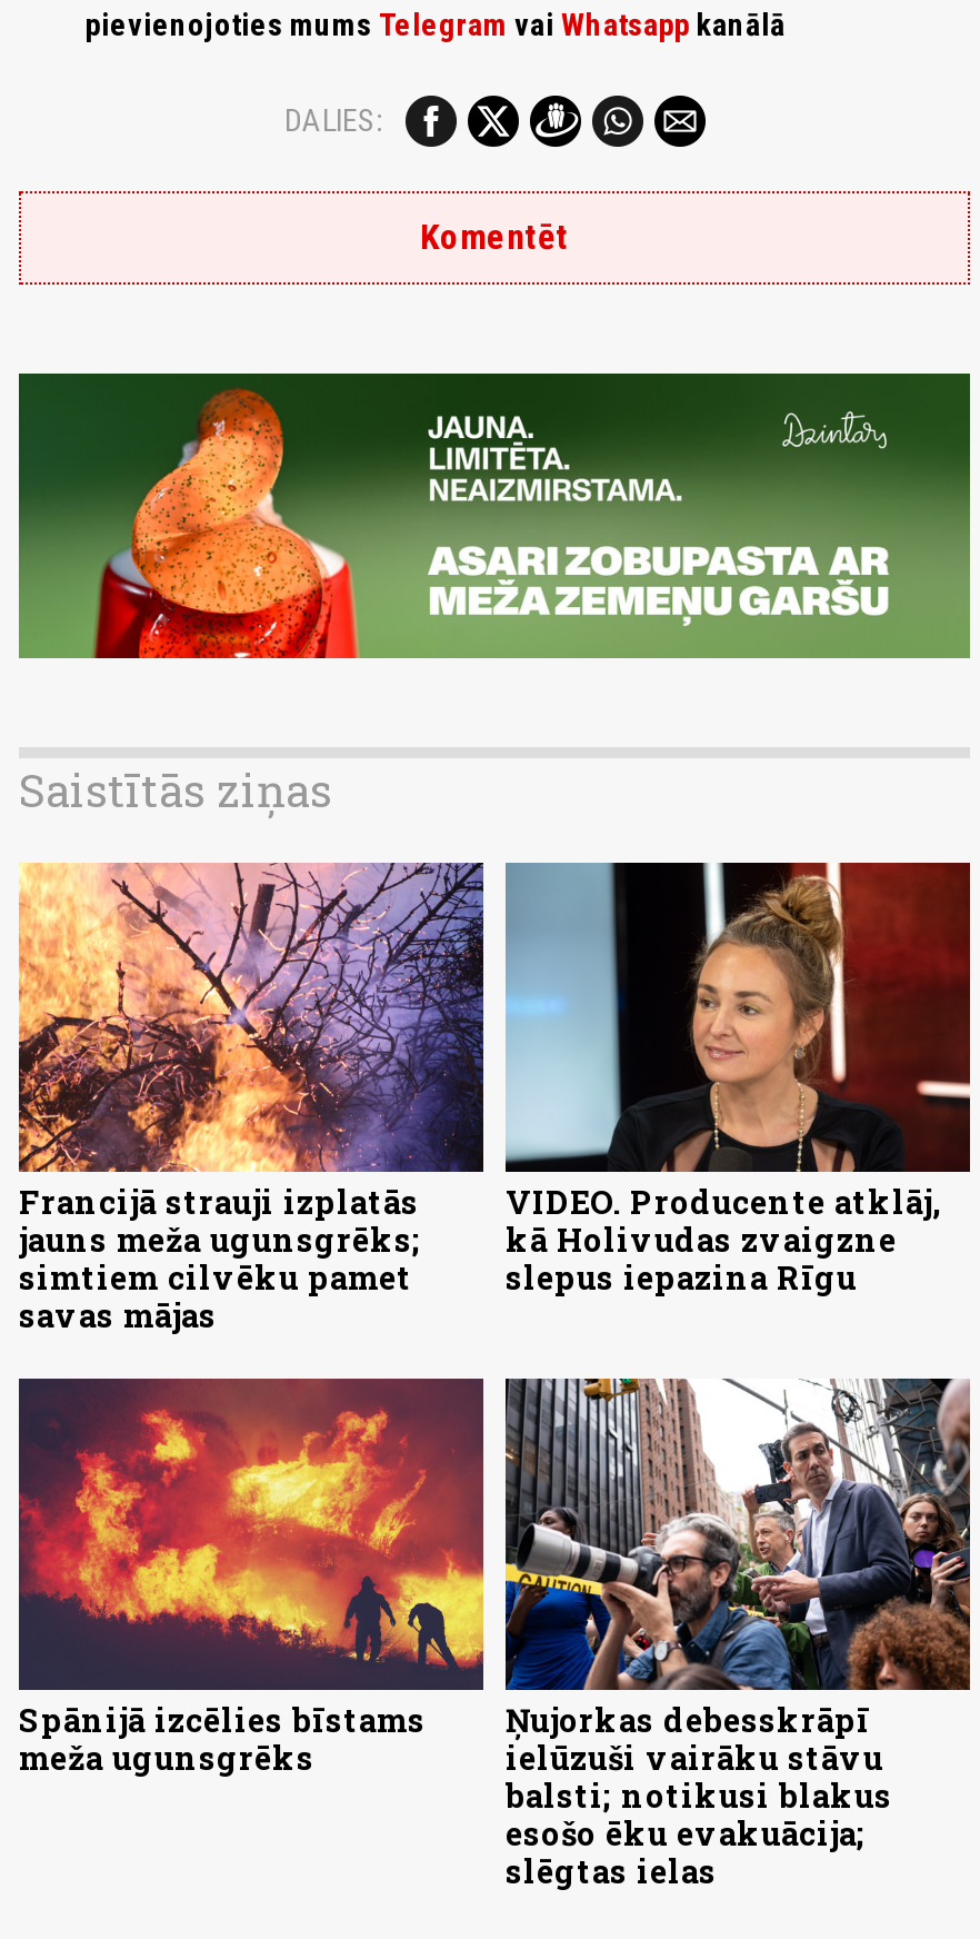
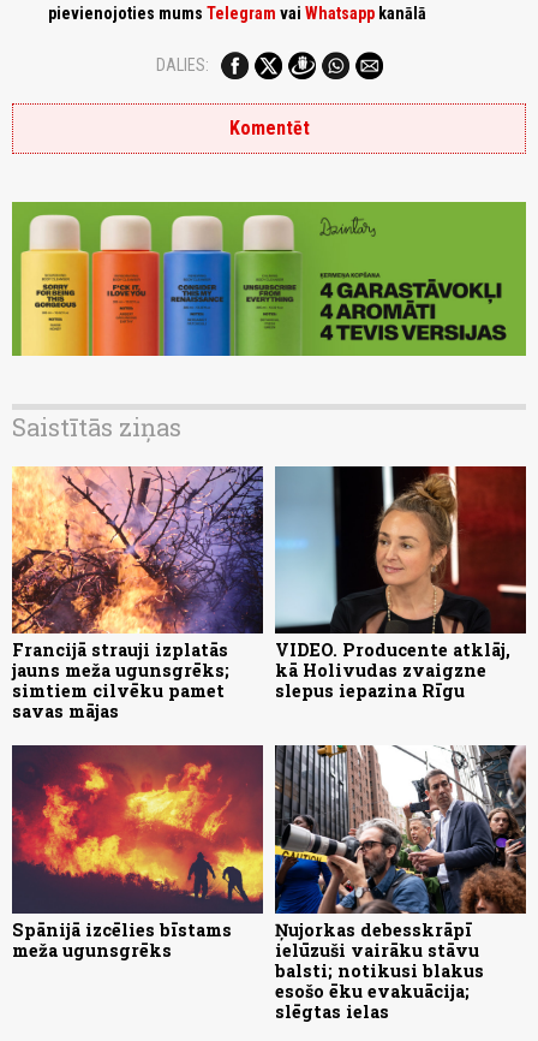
[19,371,970,660] [image] -> [11,201,527,357] [image]

